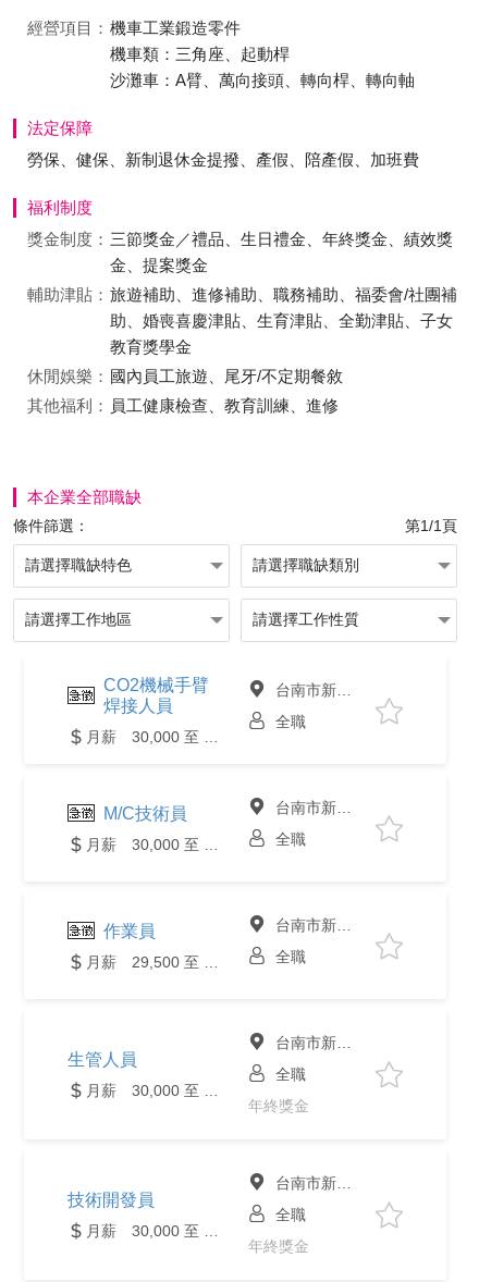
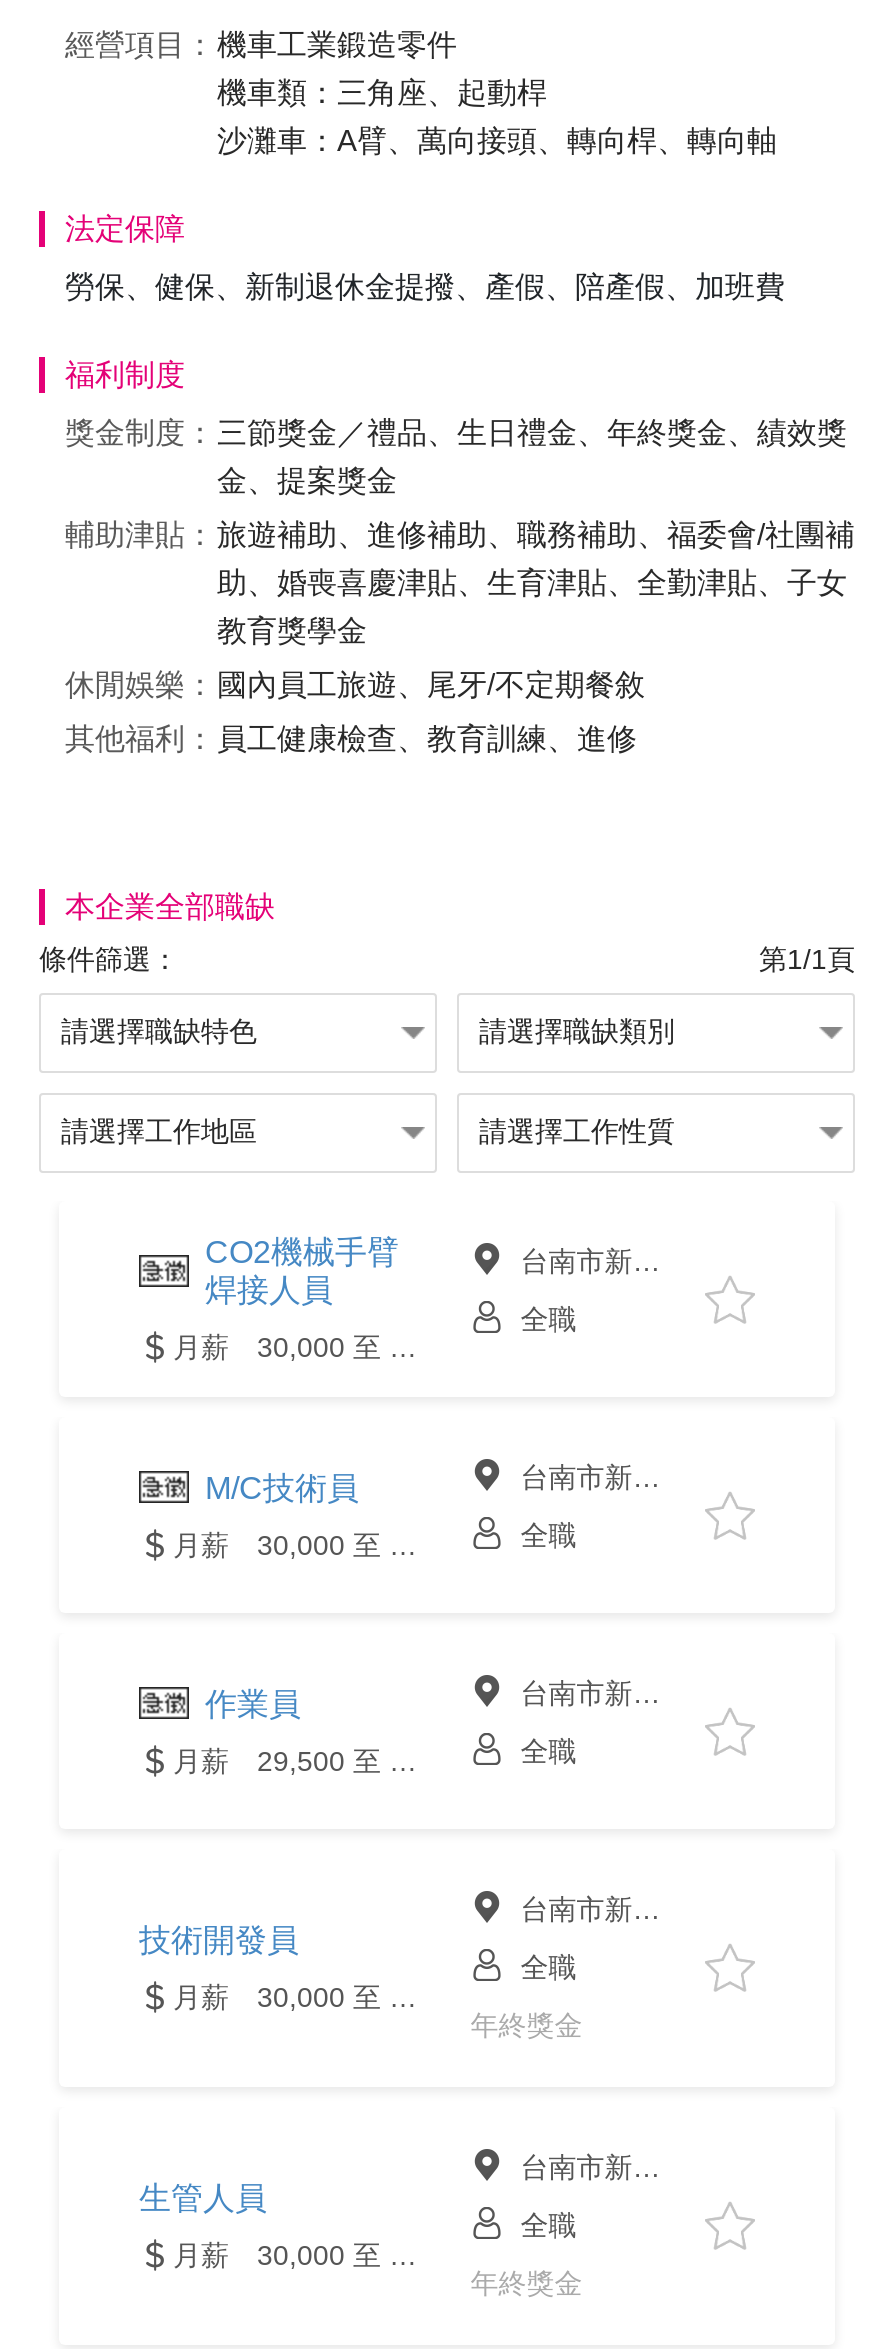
moved [67,1050,137,1069] -> [139,2181,267,2215]: 生管人員
moved [67,1191,155,1209] -> [139,1923,299,1957]: 技術開發員

